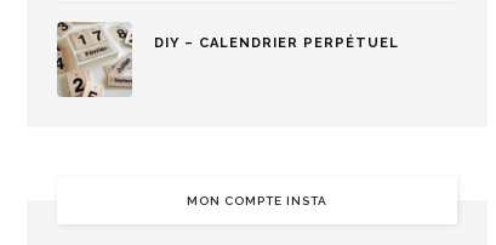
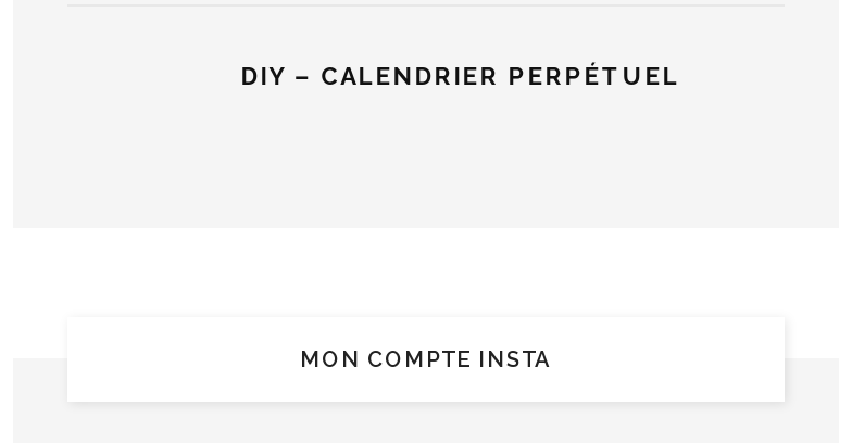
[56,21,133,98] [image] -> none

